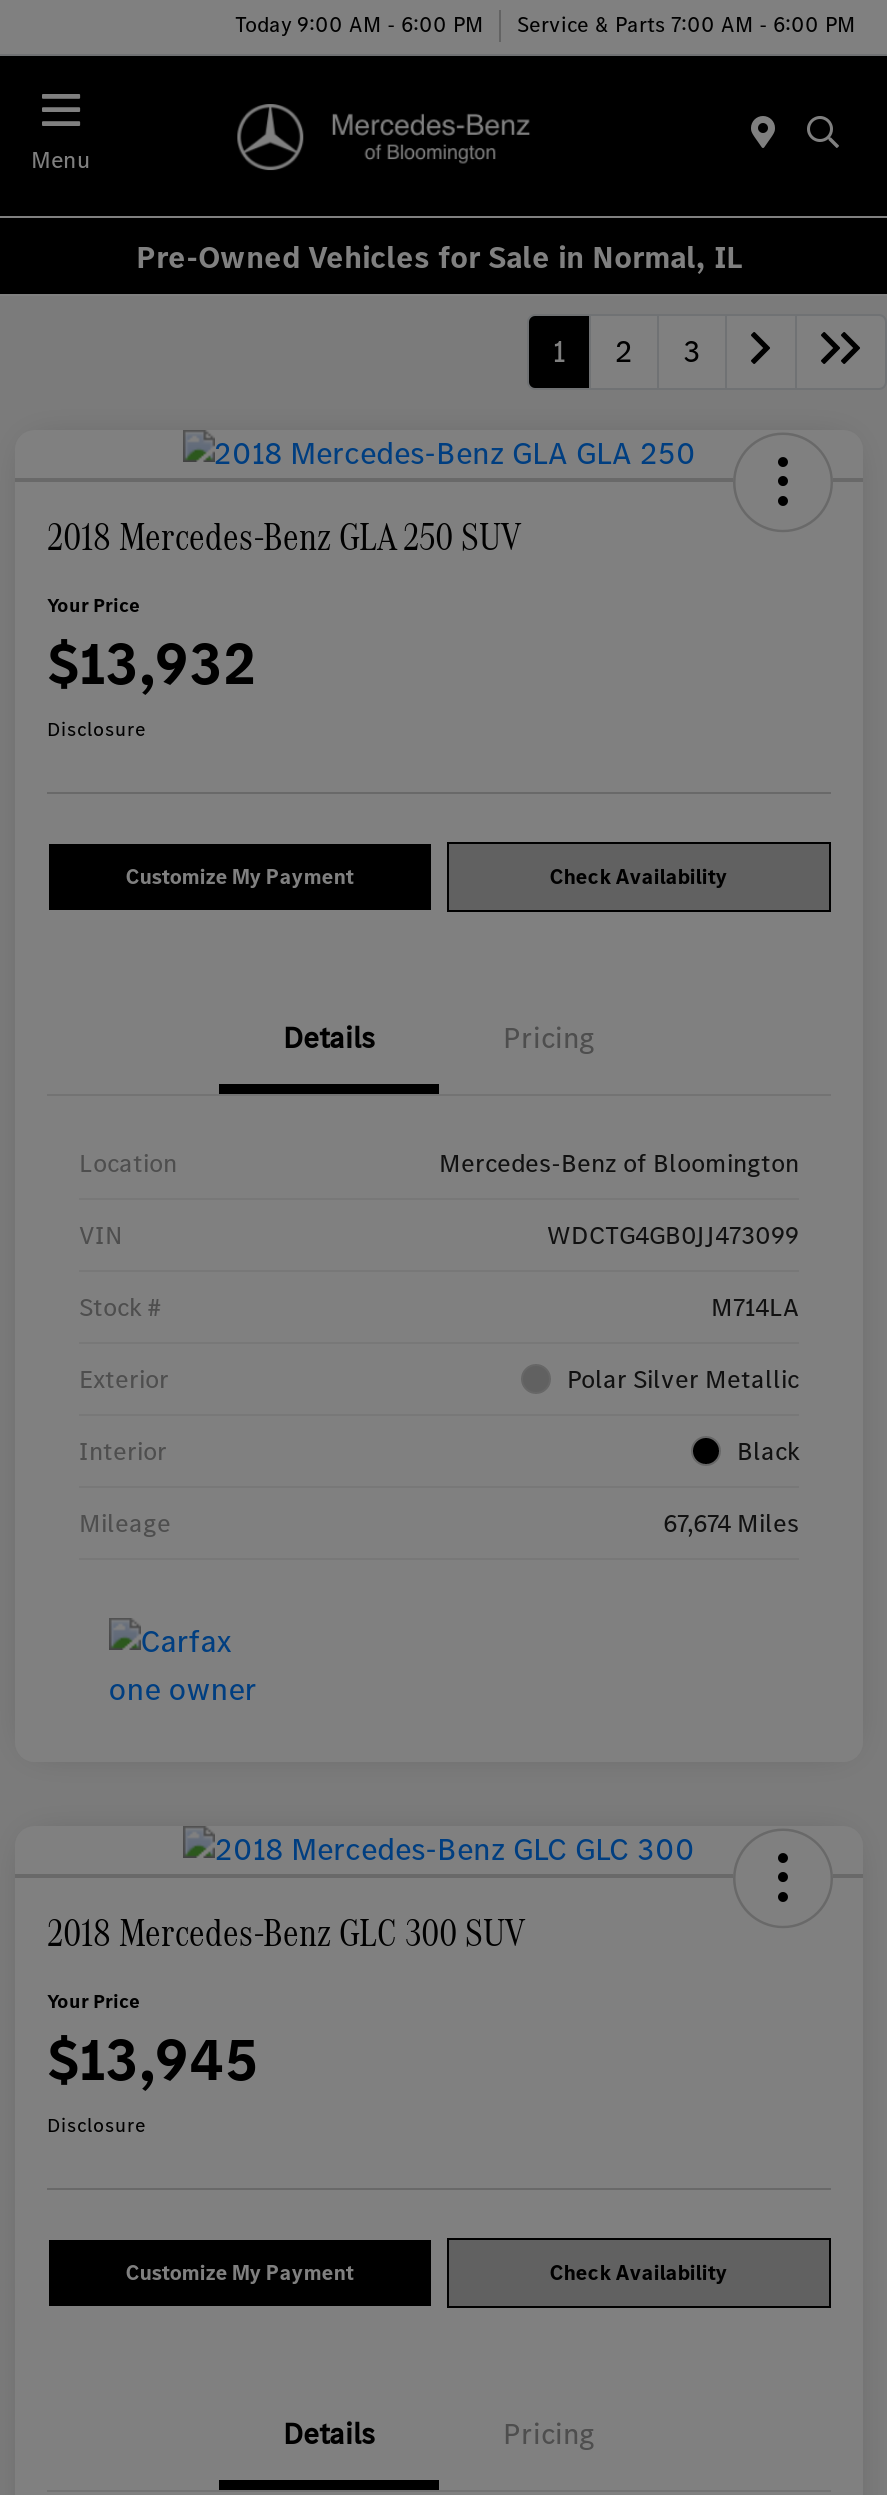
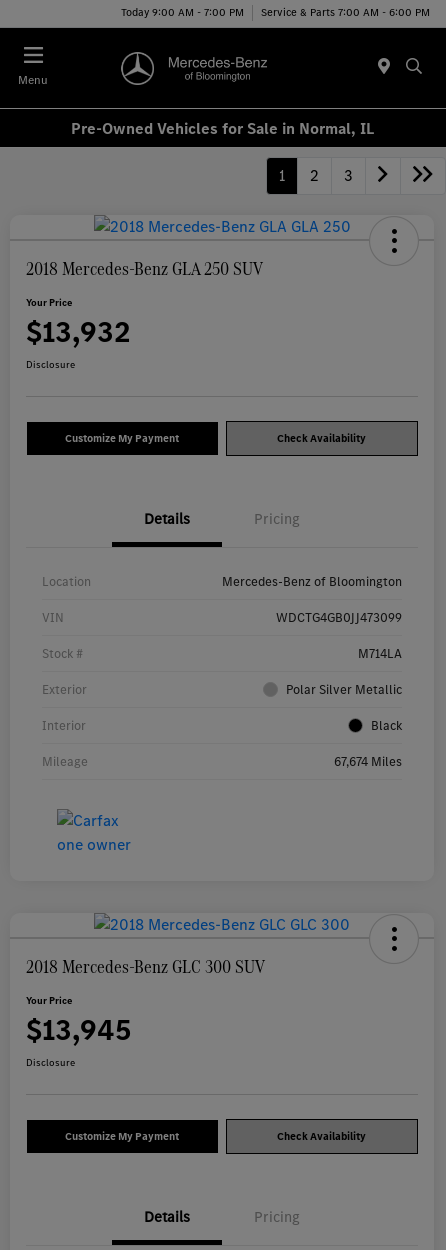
[235,9,855,39] Today 9:00 AM - 6:00 PM Service & Parts 7:00 AM - 6:00 PM -> [121,4,430,19] Today 9:00 AM - 7:00 PM Service & Parts 7:00 AM - 6:00 PM

